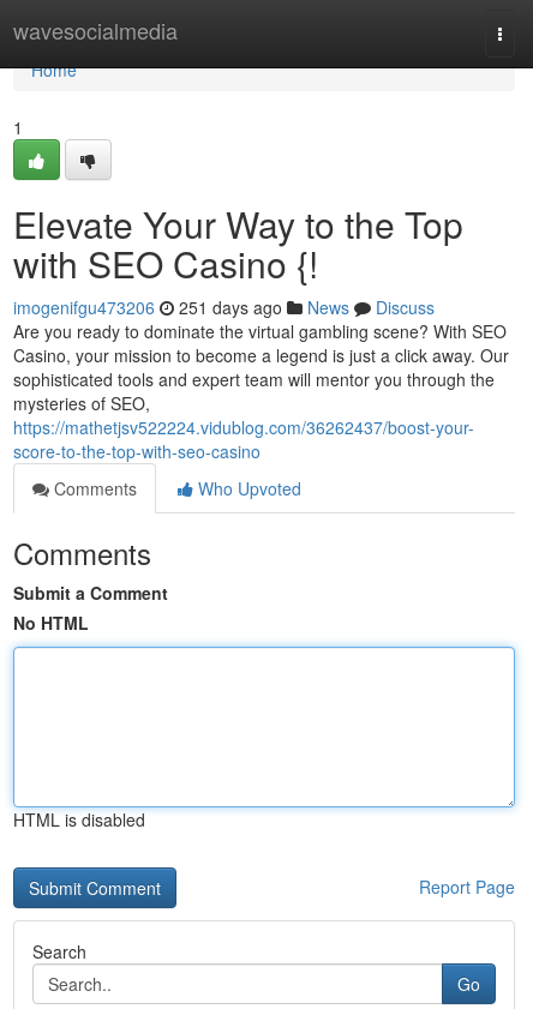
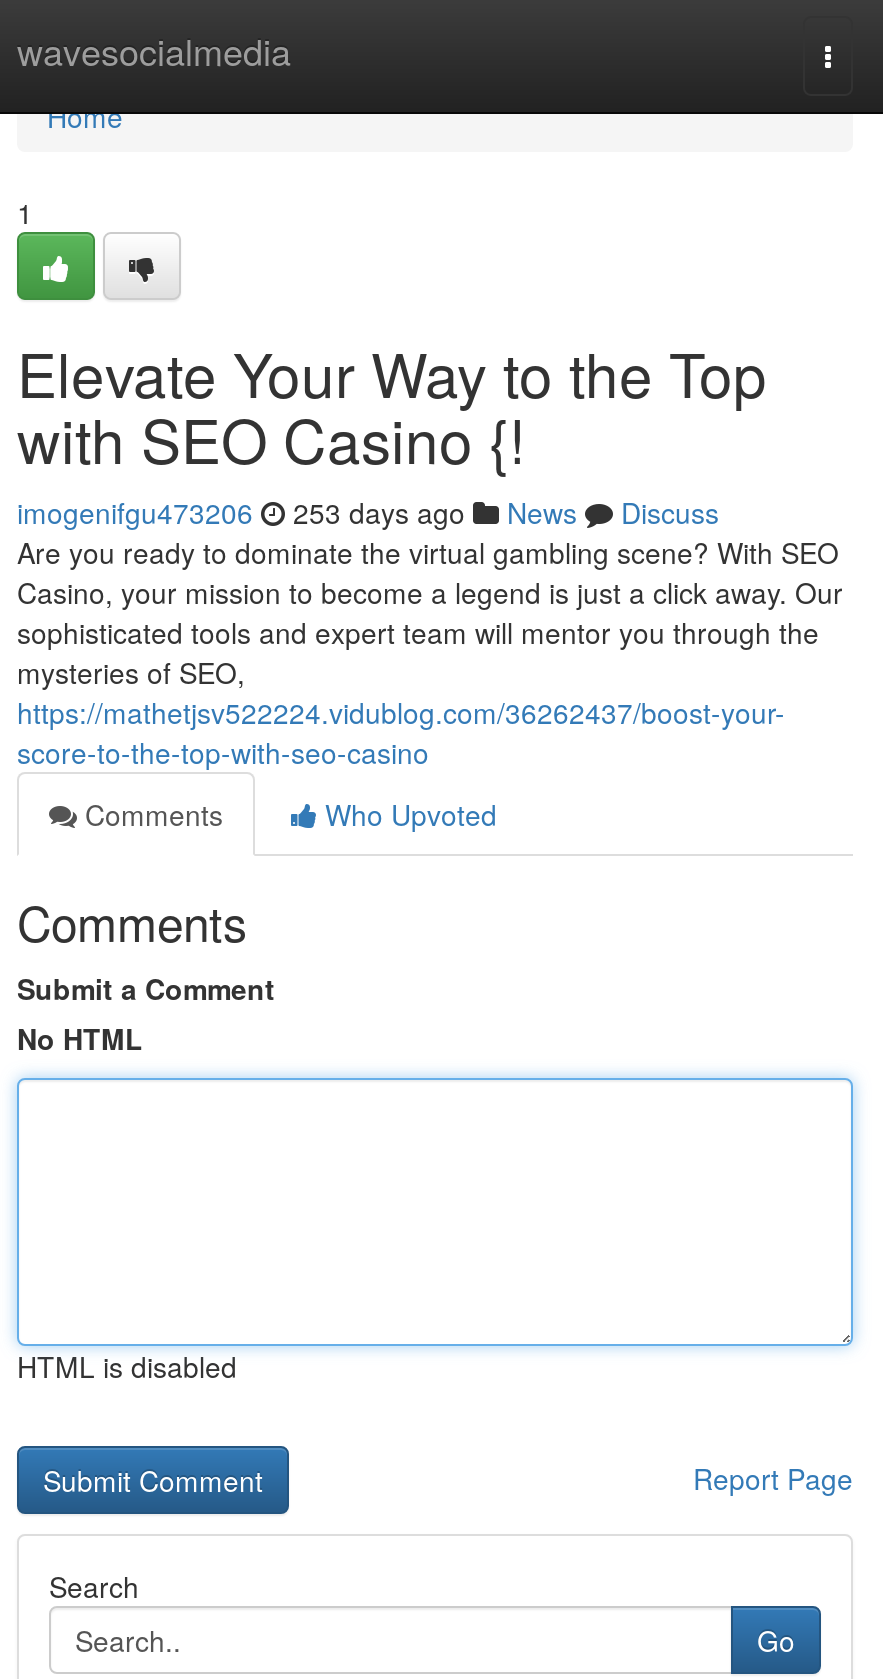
[13,295,435,319] imogenifgu473206 251 days ago News Discuss -> [17,492,719,532] imogenifgu473206 253 days ago News Discuss

